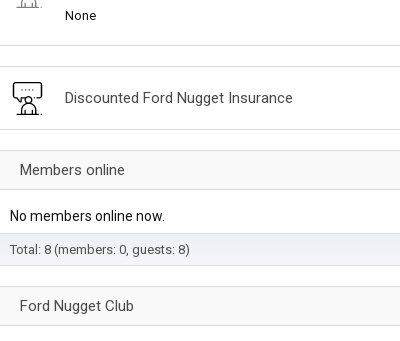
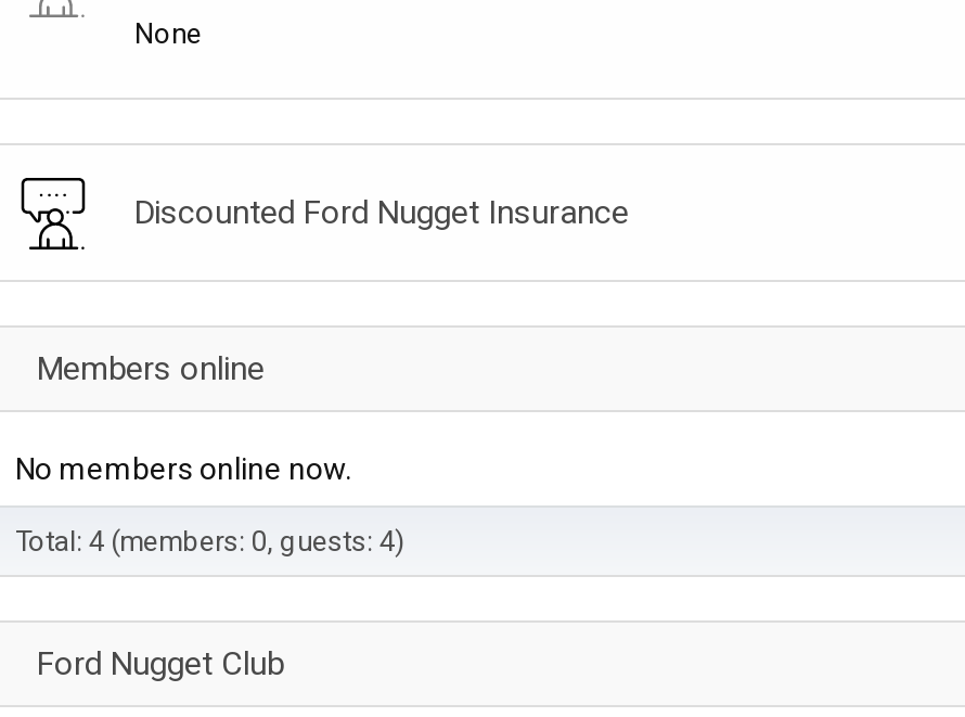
[10,242,190,257] Total: 8 (members: 0, guests: 8) -> [15,526,406,558] Total: 4 (members: 0, guests: 4)

